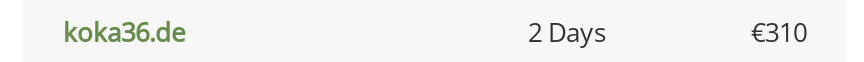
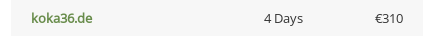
[528,14,606,50] 2 Days -> [263,9,302,27] 4 Days

